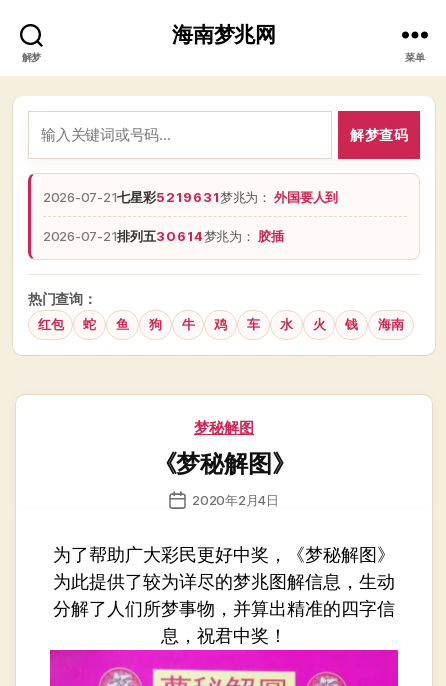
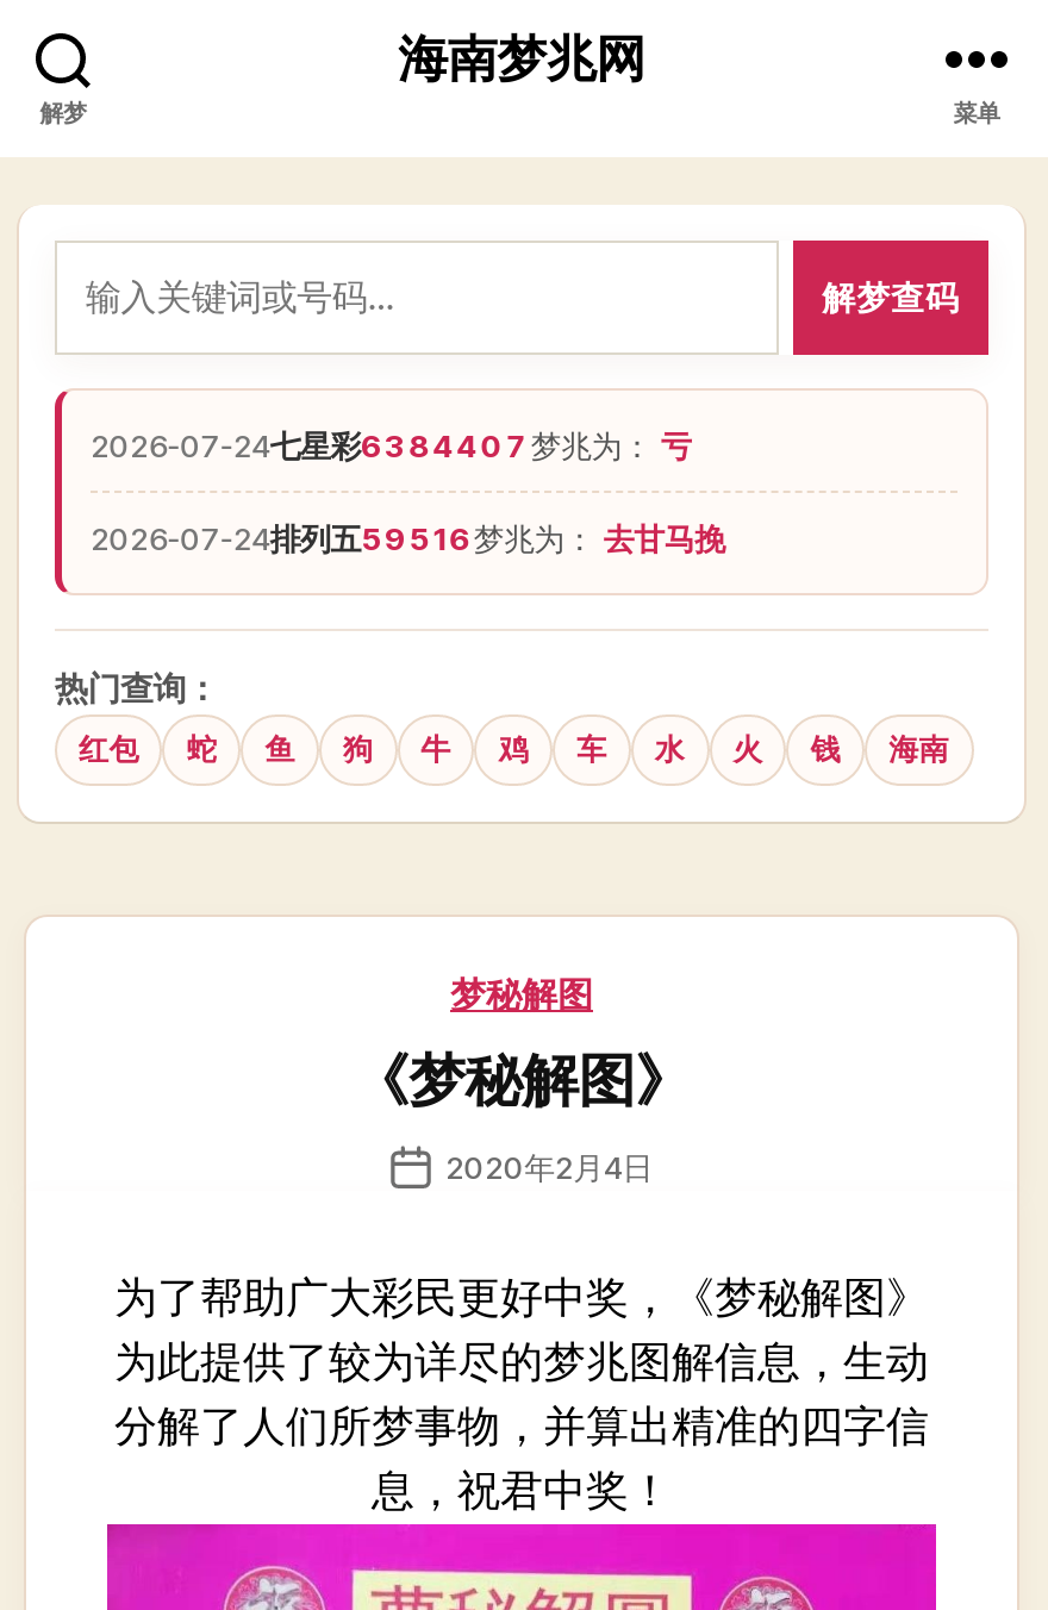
[43,189,338,205] 2026-07-21七星彩5219631梦兆为：外国要人到 -> [91,426,691,464] 2026-07-24七星彩6384407梦兆为：亏
[43,228,284,244] 2026-07-21排列五30614梦兆为：胶插 -> [91,519,725,557] 2026-07-24排列五59516梦兆为：去甘马挽

